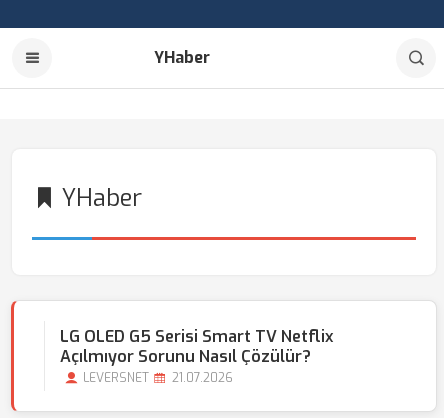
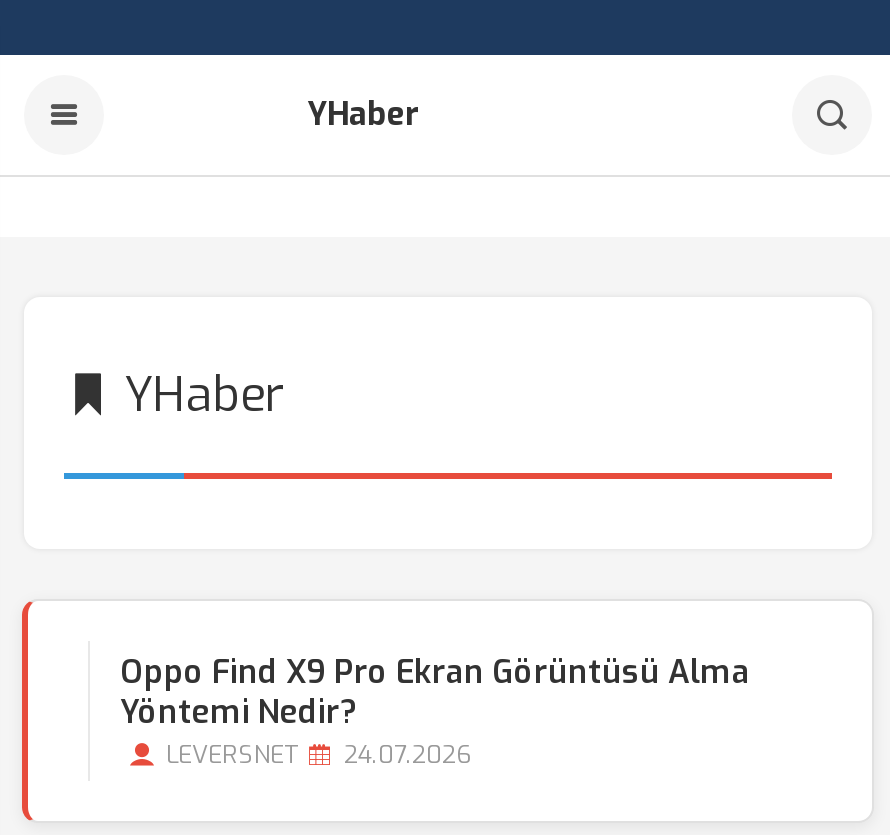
[60,326,333,367] LG OLED G5 Serisi Smart TV Netflix | Açılmıyor Sorunu Nasıl Çözülür? -> [120,651,750,733] Oppo Find X9 Pro Ekran Görüntüsü Alma | Yöntemi Nedir?
[80,370,233,386] LEVERSNET 21.07.2026 -> [160,739,472,771] LEVERSNET 24.07.2026

